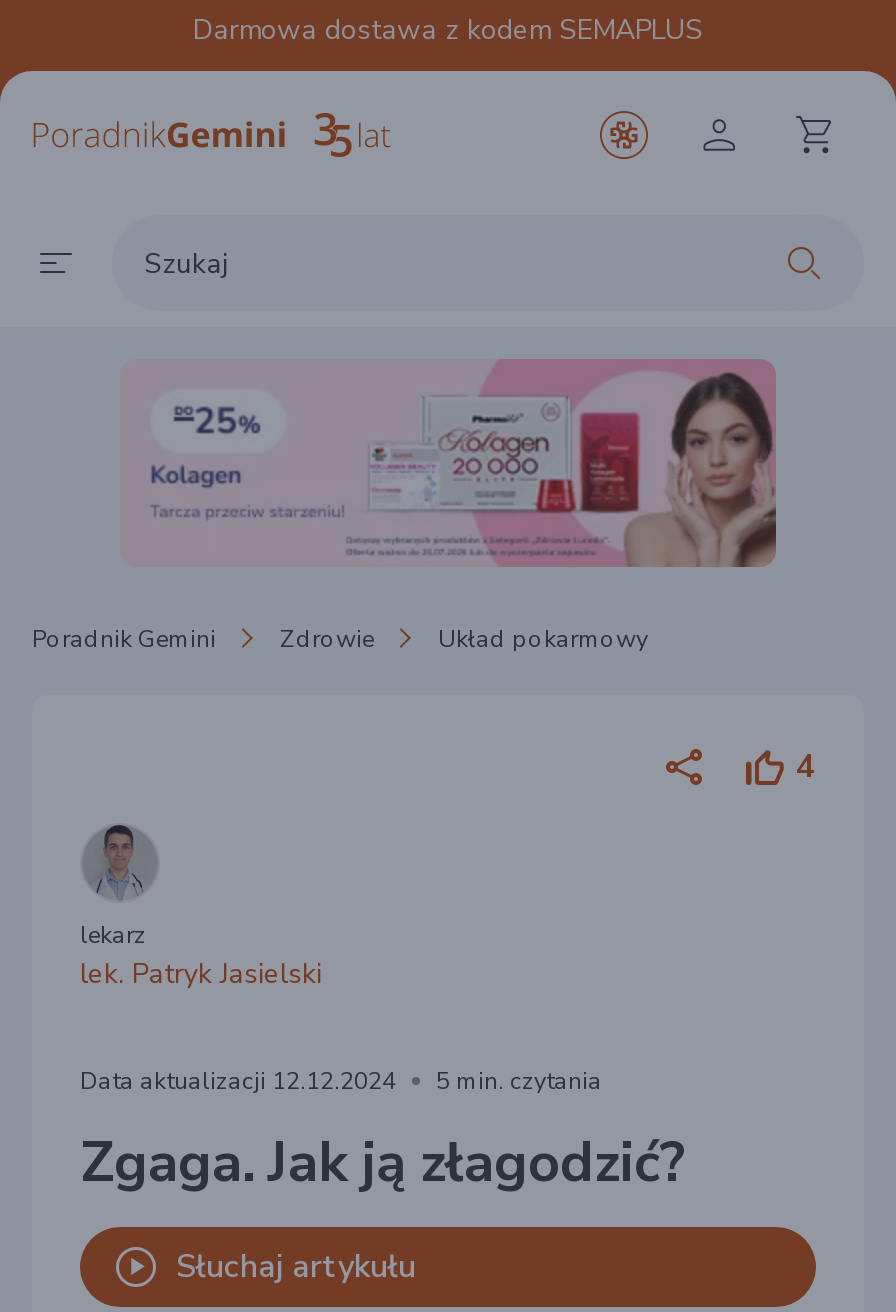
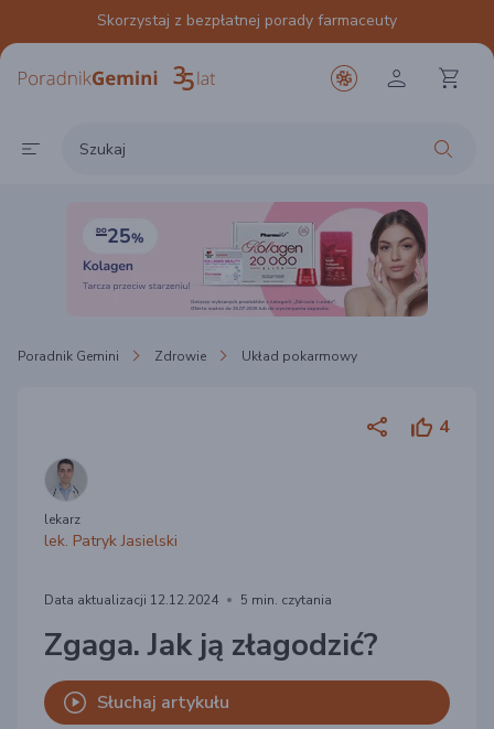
[193,11,703,49] Darmowa dostawa z kodem SEMAPLUS -> [97,10,397,31] Skorzystaj z bezpłatnej porady farmaceuty

